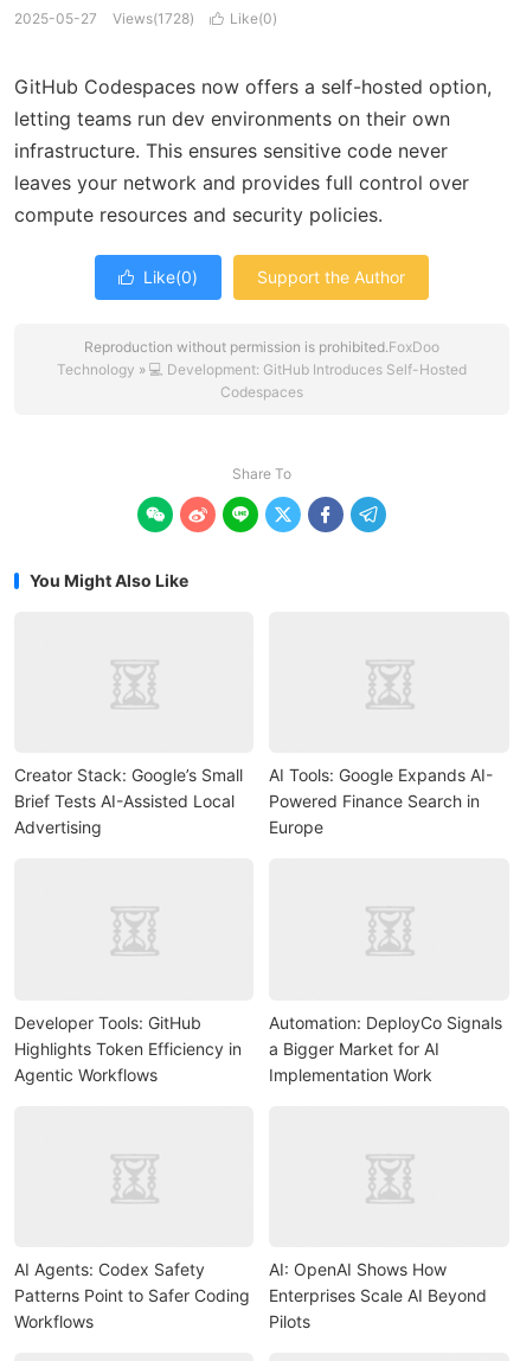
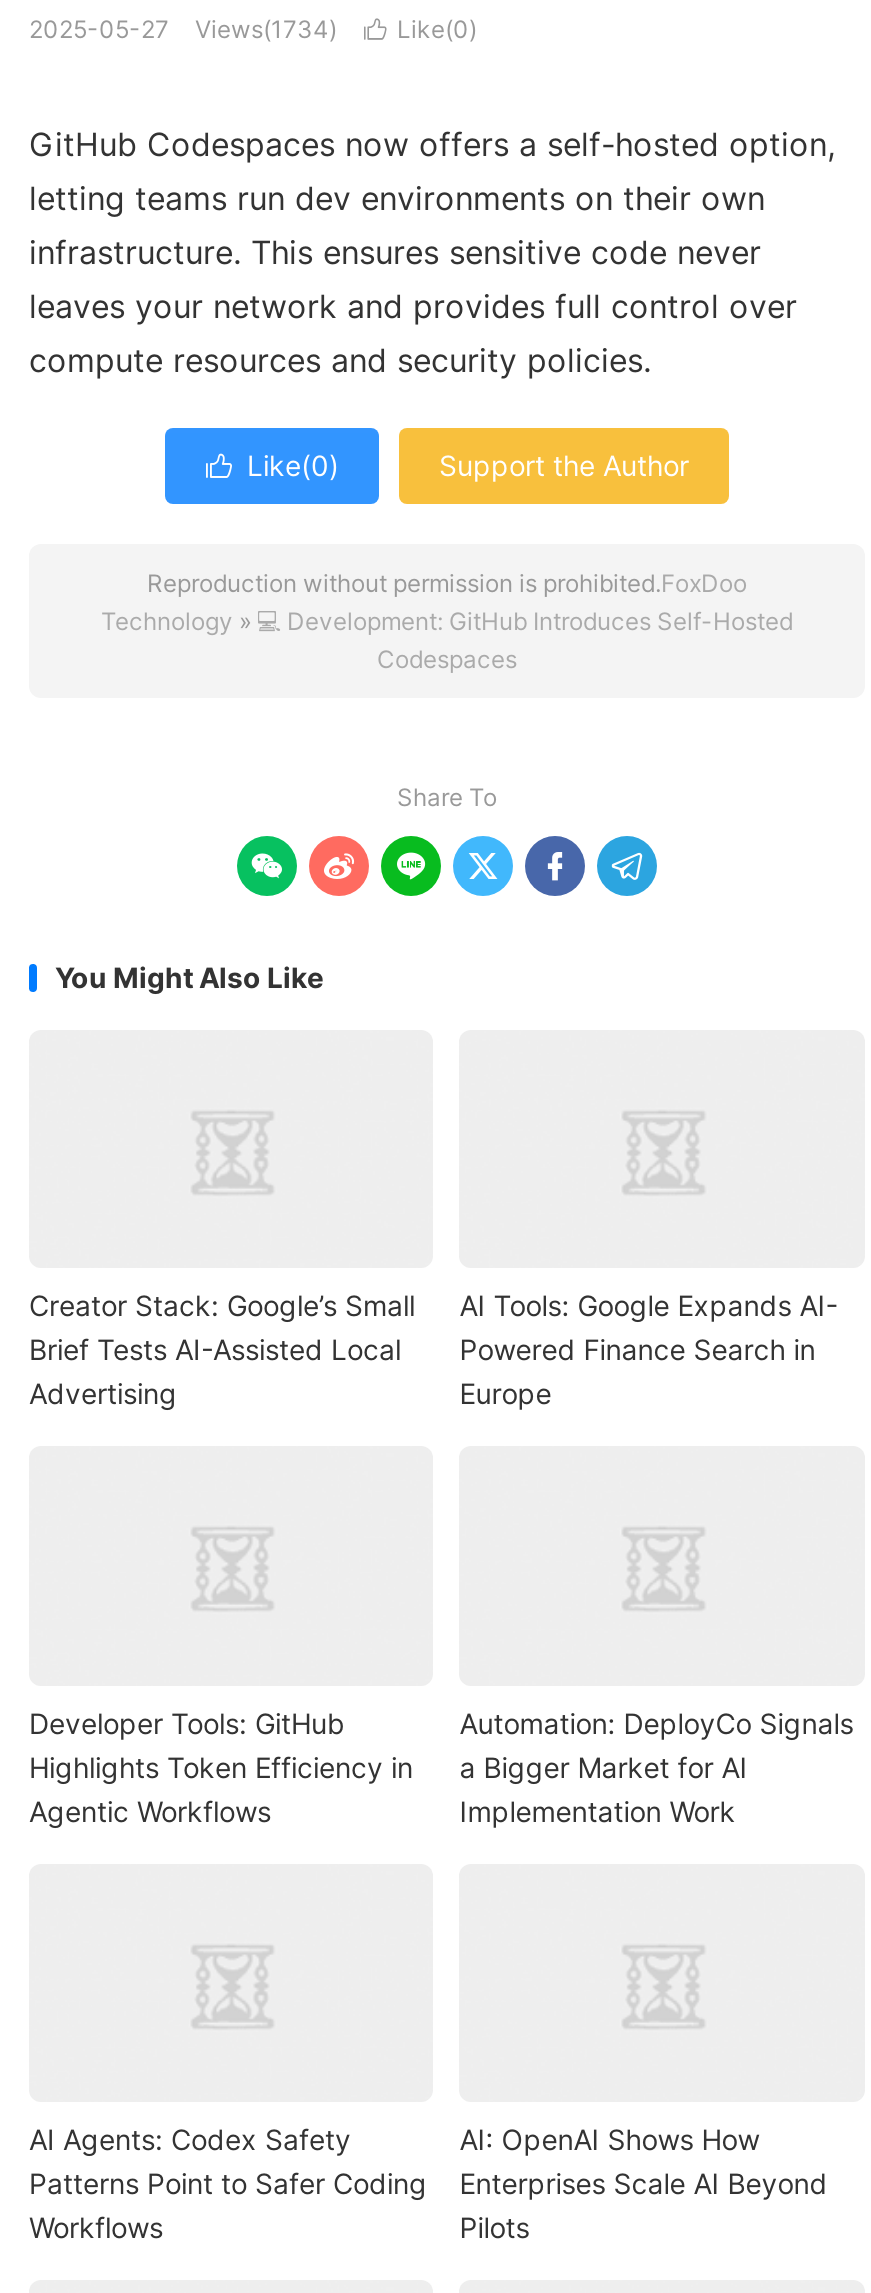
[113,9,194,27] Views(1728) -> [195,14,337,44] Views(1734)

